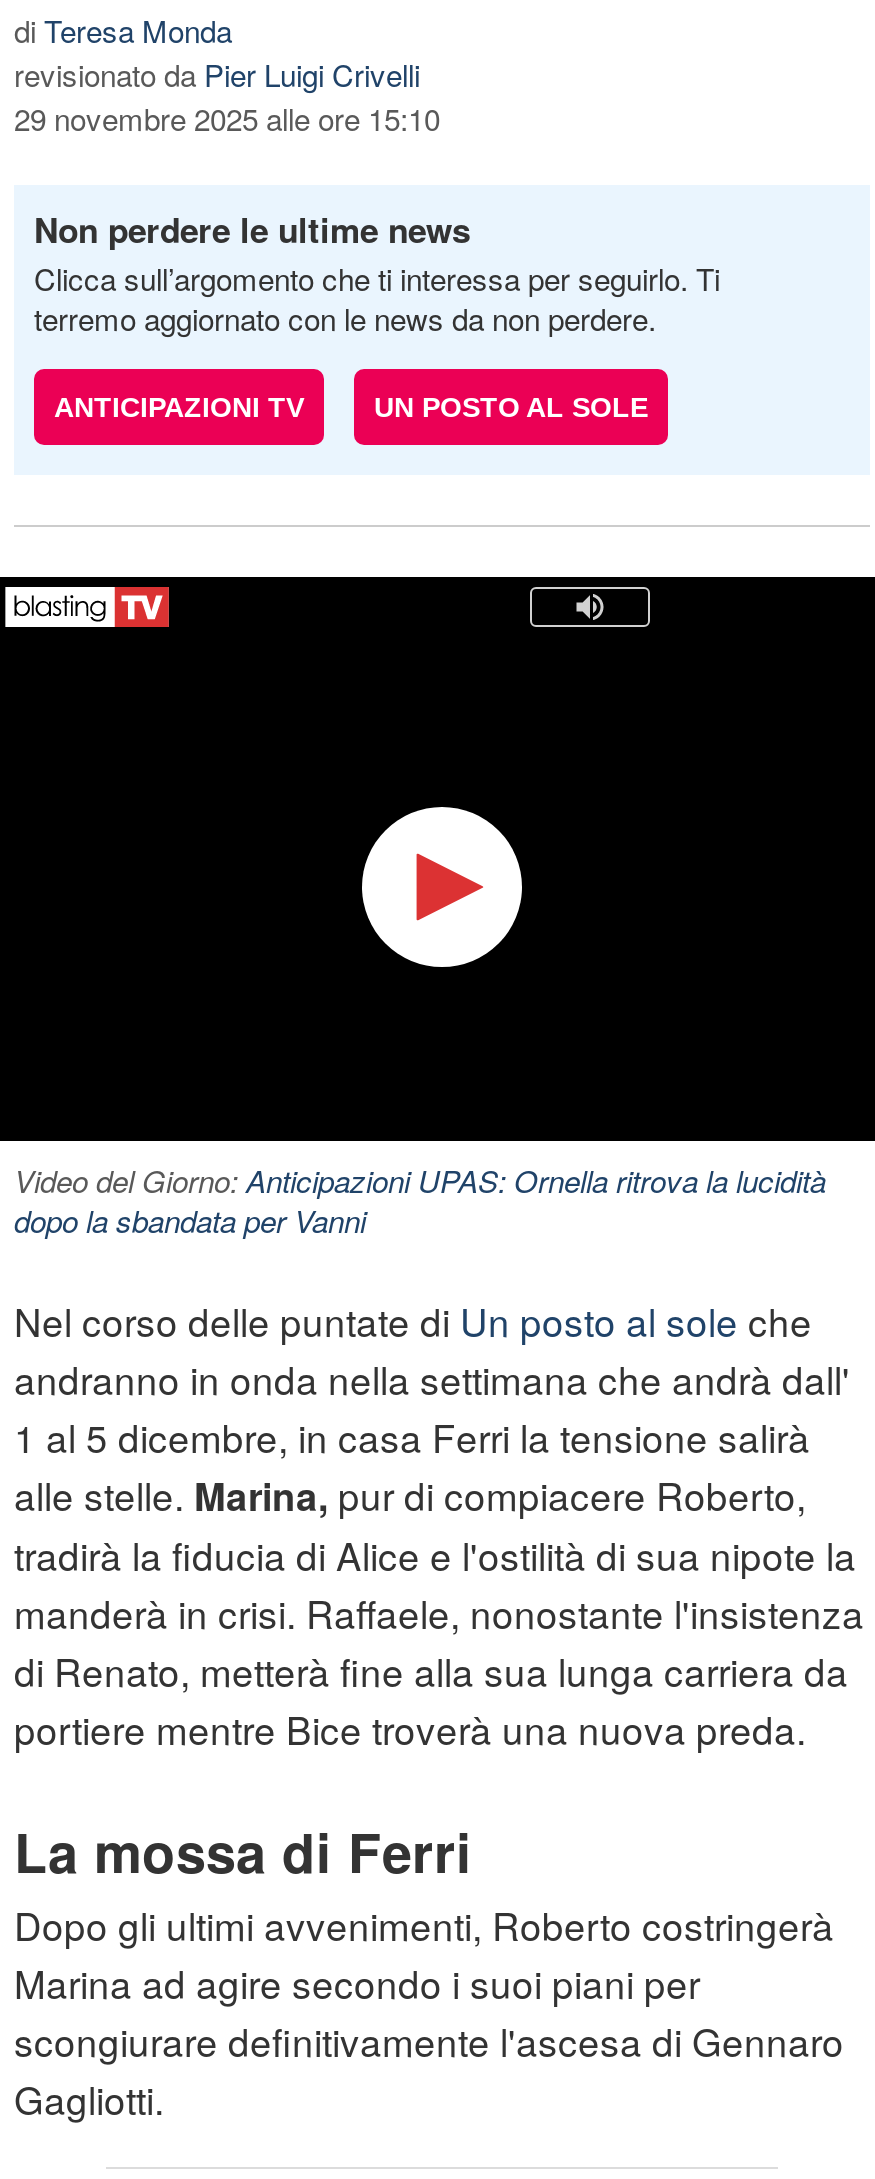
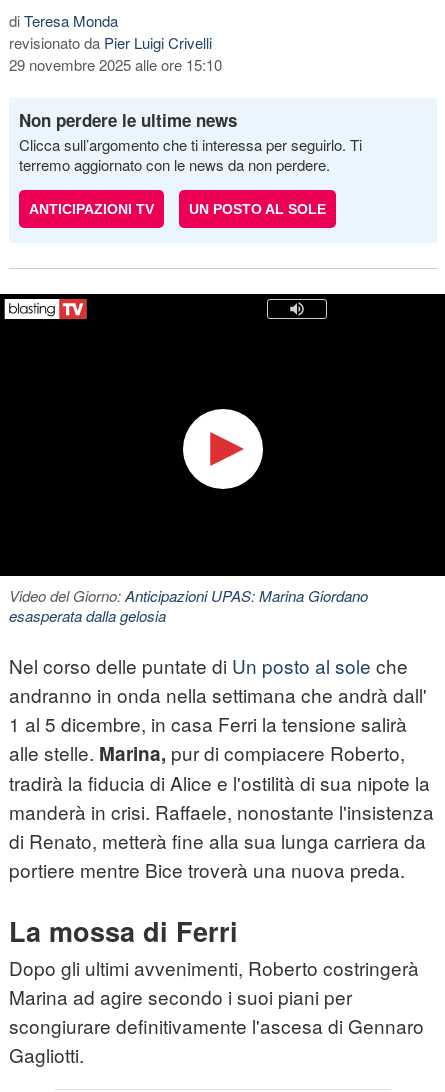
[14,1160,826,1242] Video del Giorno: Anticipazioni UPAS: Ornella ritrova la lucidità | dopo la sbandata per Vanni -> [9,585,368,626] Video del Giorno: Anticipazioni UPAS: Marina Giordano | esasperata dalla gelosia

